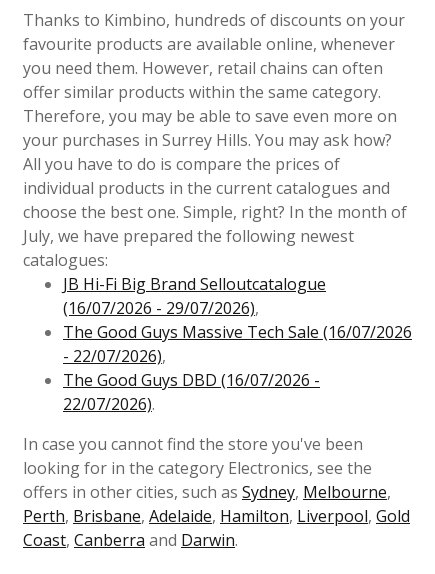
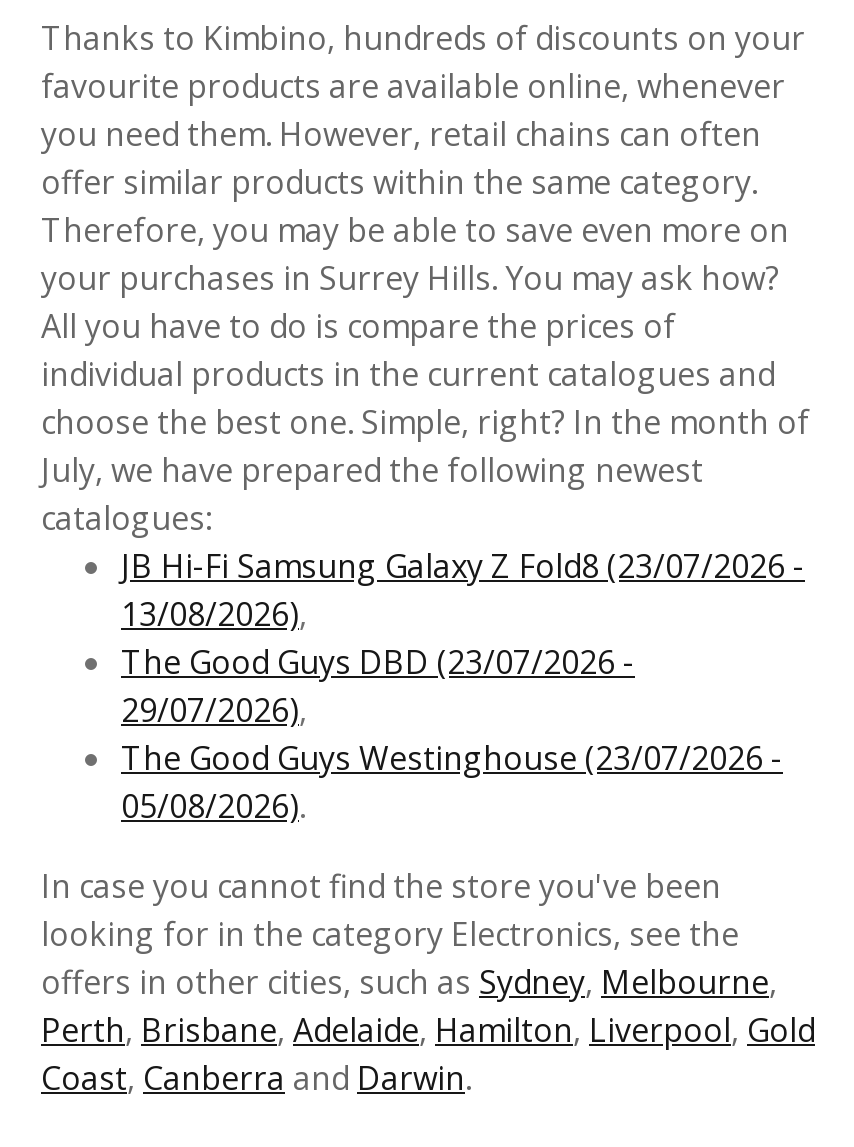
[63,273,412,415] JB Hi-Fi Big Brand Selloutcatalogue | (16/07/2026 - 29/07/2026), | The Good Guys Massive Tech Sale (16/07/2026 | - 22/07/2026), | The Good Guys DBD (16/07/2026 - | 22/07/2026). -> [121,545,805,829] JB Hi-Fi Samsung Galaxy Z Fold8 (23/07/2026 - | 13/08/2026), | The Good Guys DBD (23/07/2026 - | 29/07/2026), | The Good Guys Westinghouse (23/07/2026 - | 05/08/2026).

